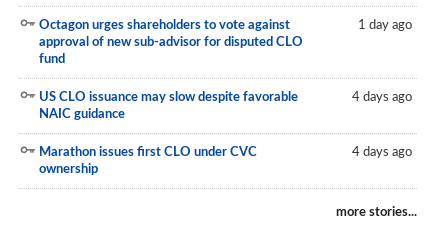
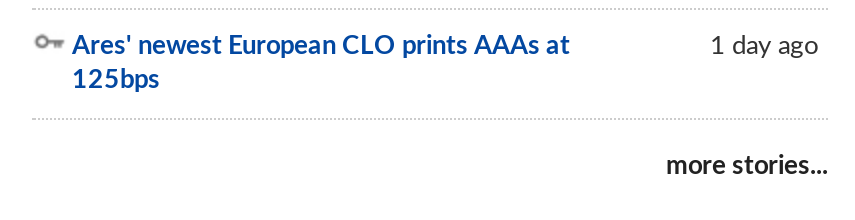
[39,19,303,66] Octagon urges shareholders to vote against | approval of new sub-advisor for disputed CLO | fund -> [72,34,570,94] Ares' newest European CLO prints AAAs at | 125bps
[39,91,298,121] US CLO issuance may slow despite favorable | NAIC guidance -> none
[352,91,412,104] 4 days ago -> none
[39,146,257,176] Marathon issues first CLO under CVC | ownership -> none
[352,146,412,159] 4 days ago -> none

